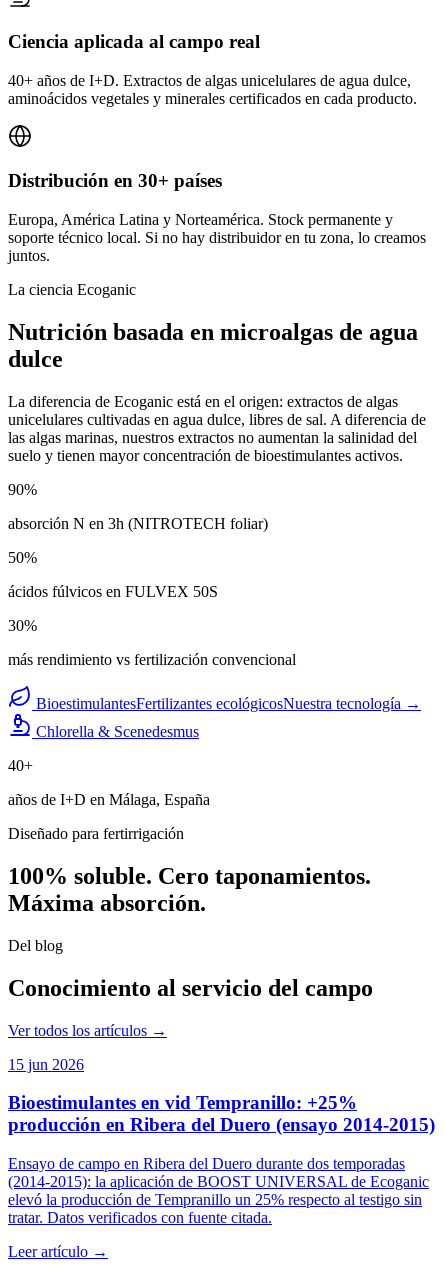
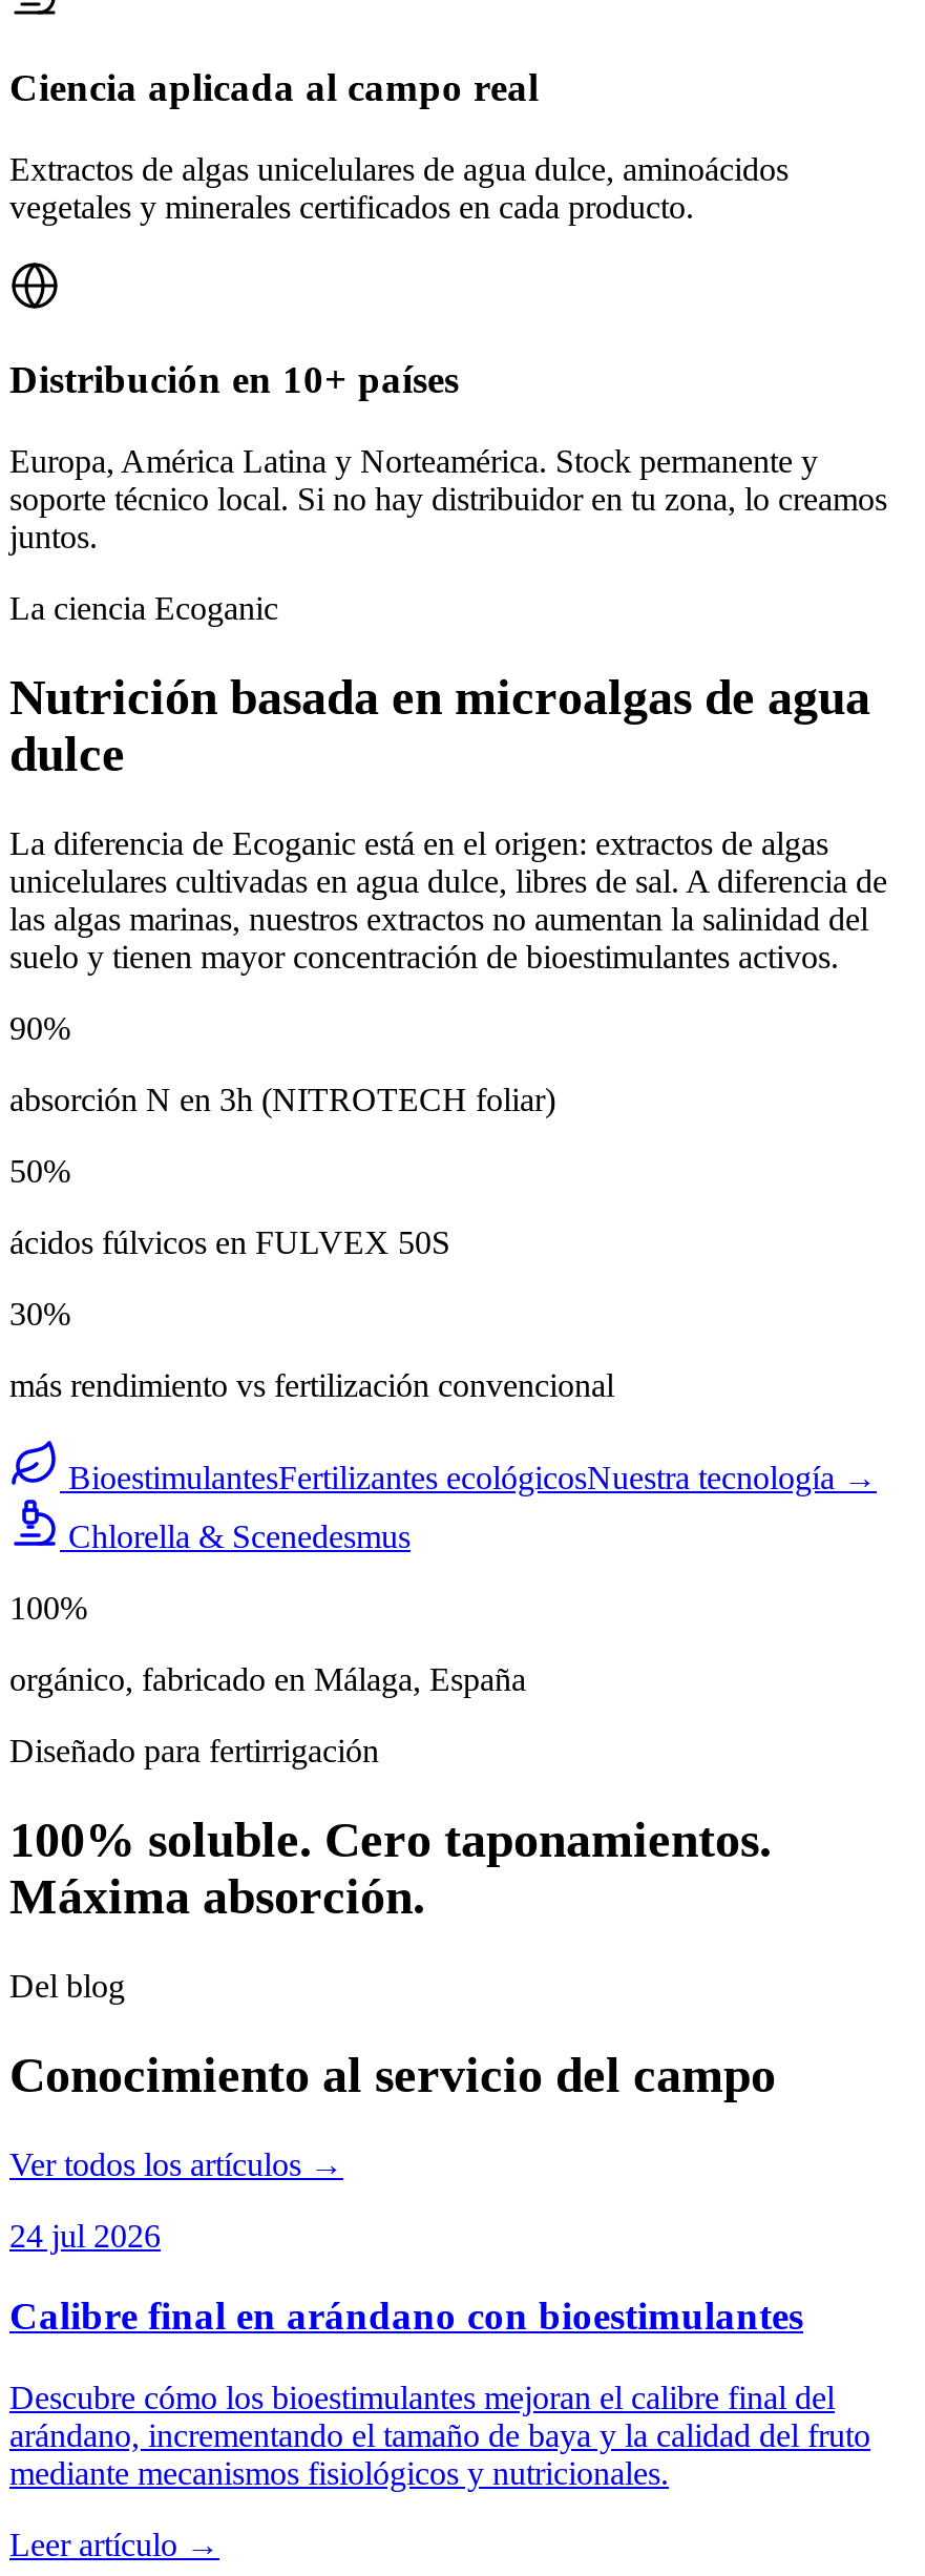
[8,72,417,107] 40+ años de I+D. Extractos de algas unicelulares de agua dulce, | aminoácidos vegetales y minerales certificados en cada producto. -> [9,151,789,224] Extractos de algas unicelulares de agua dulce, aminoácidos | vegetales y minerales certificados en cada producto.
[8,170,222,191] Distribución en 30+ países -> [9,358,459,402] Distribución en 10+ países
[8,757,33,774] 40+ -> [9,1590,87,1626] 100%
[8,791,210,808] años de I+D en Málaga, España -> [9,1661,526,1697] orgánico, fabricado en Málaga, España
[8,1056,84,1073] 15 jun 2026 -> [9,2217,161,2253] 24 jul 2026
[8,1092,435,1135] Bioestimulantes en vid Tempranillo: +25% | producción en Ribera del Duero (ensayo 2014-2015) -> [9,2294,803,2338] Calibre final en arándano con bioestimulantes
[8,1155,429,1226] Ensayo de campo en Ribera del Duero durante dos temporadas | (2014-2015): la aplicación de BOOST UNIVERSAL de Ecoganic | elevó la producción de Tempranillo un 25% respecto al testigo sin | tratar. Datos verificados con fuente citada. -> [9,2380,870,2491] Descubre cómo los bioestimulantes mejoran el calibre final del | arándano, incrementando el tamaño de baya y la calidad del fruto | mediante mecanismos fisiológicos y nutricionales.

